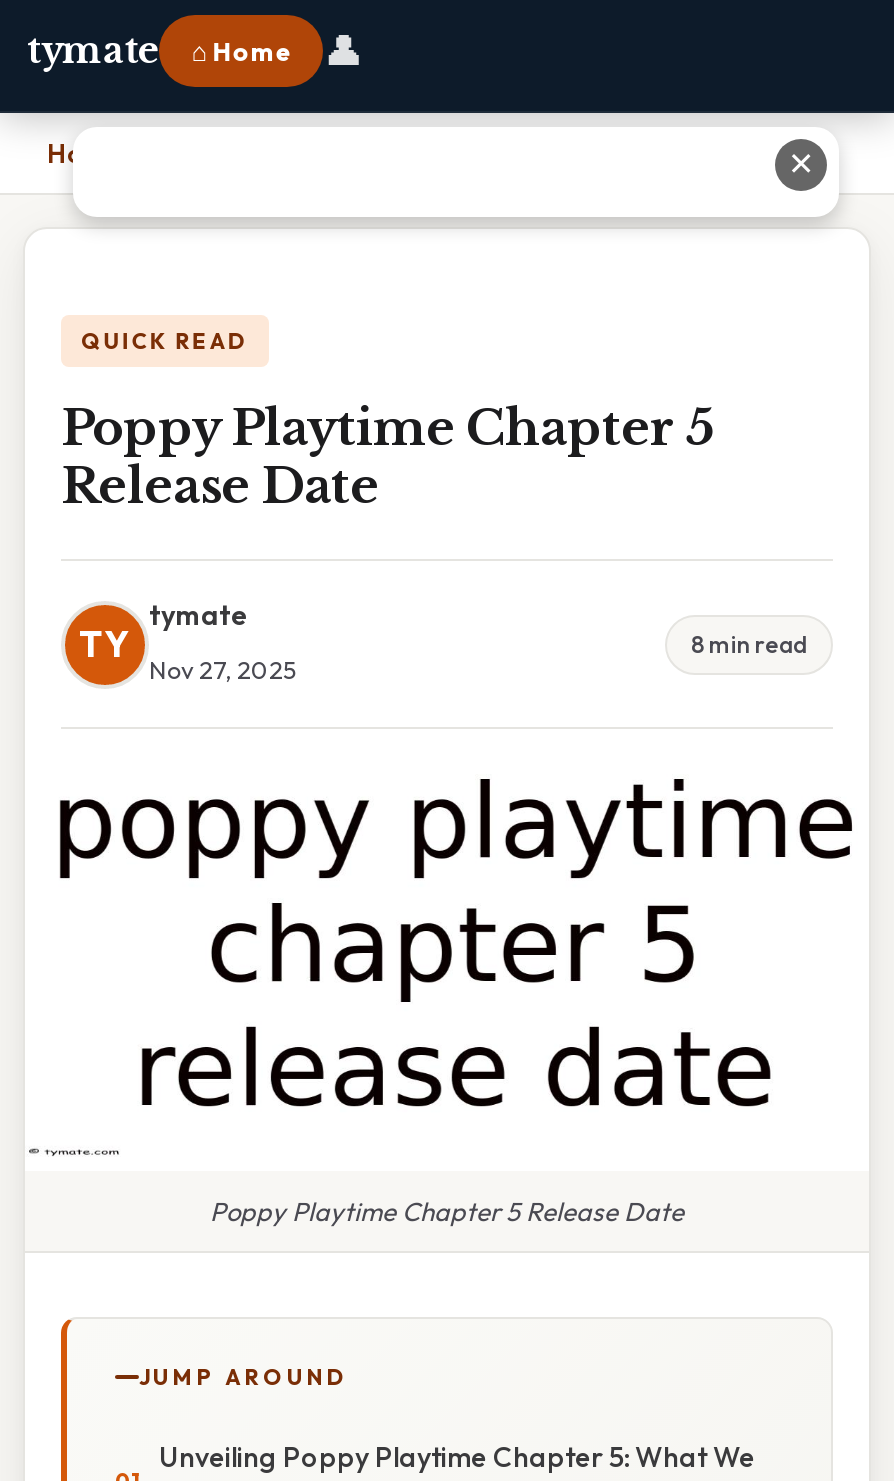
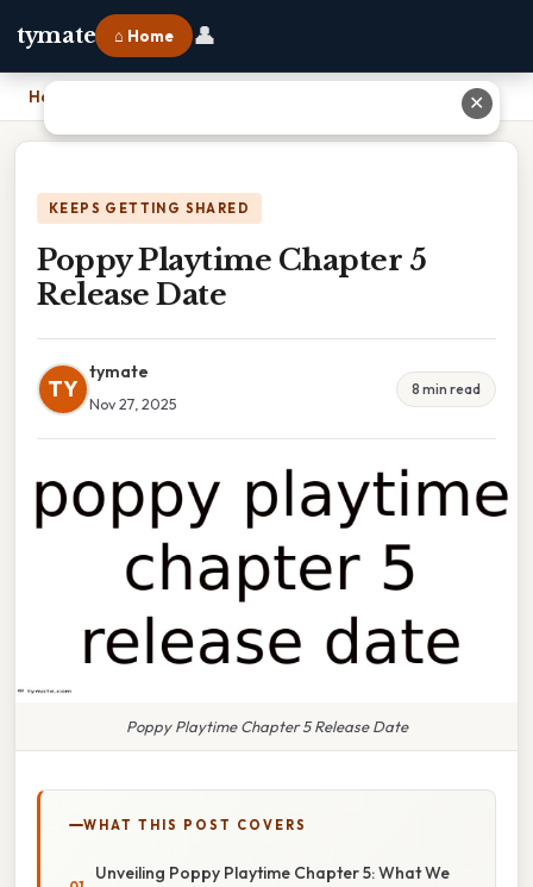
[81,327,249,355] QUICK READ -> [49,200,250,217] KEEPS GETTING SHARED
[139,1363,349,1391] JUMP AROUND -> [83,817,307,833] WHAT THIS POST COVERS

